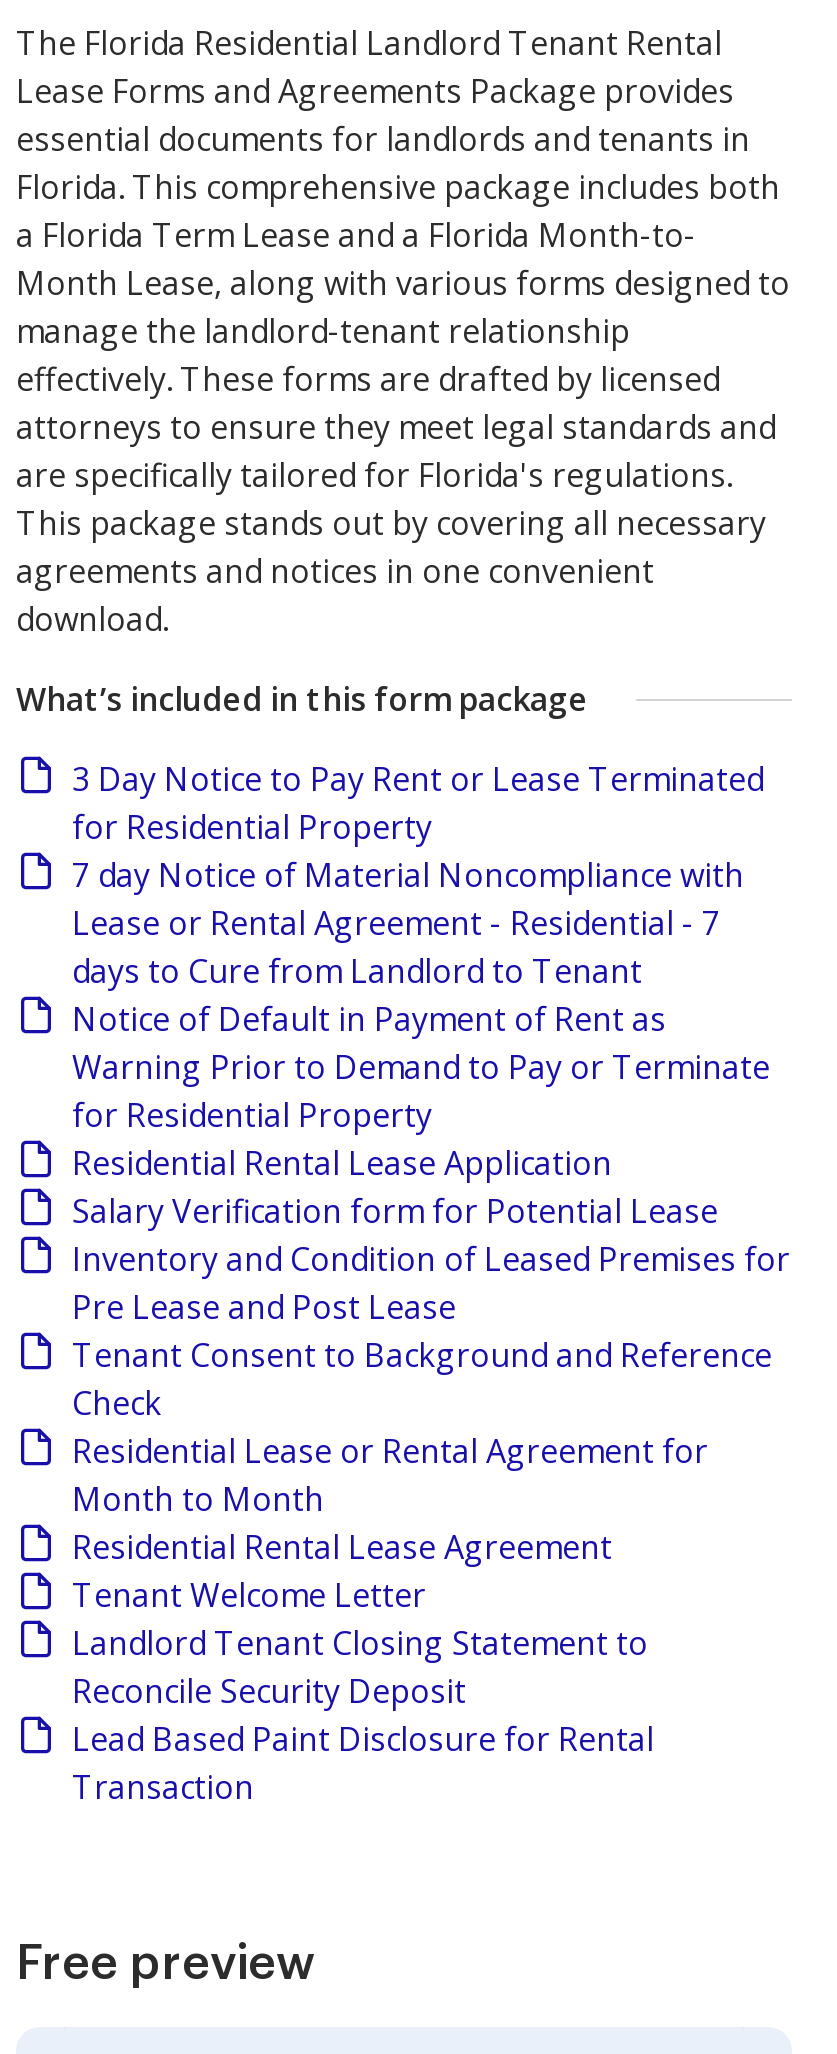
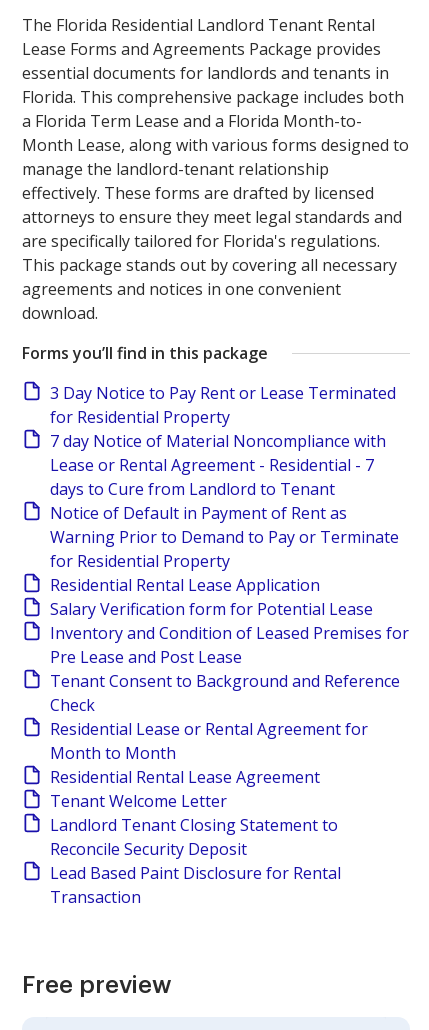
[16,677,588,721] What’s included in this form package -> [22,342,268,364] Forms you’ll find in this package

